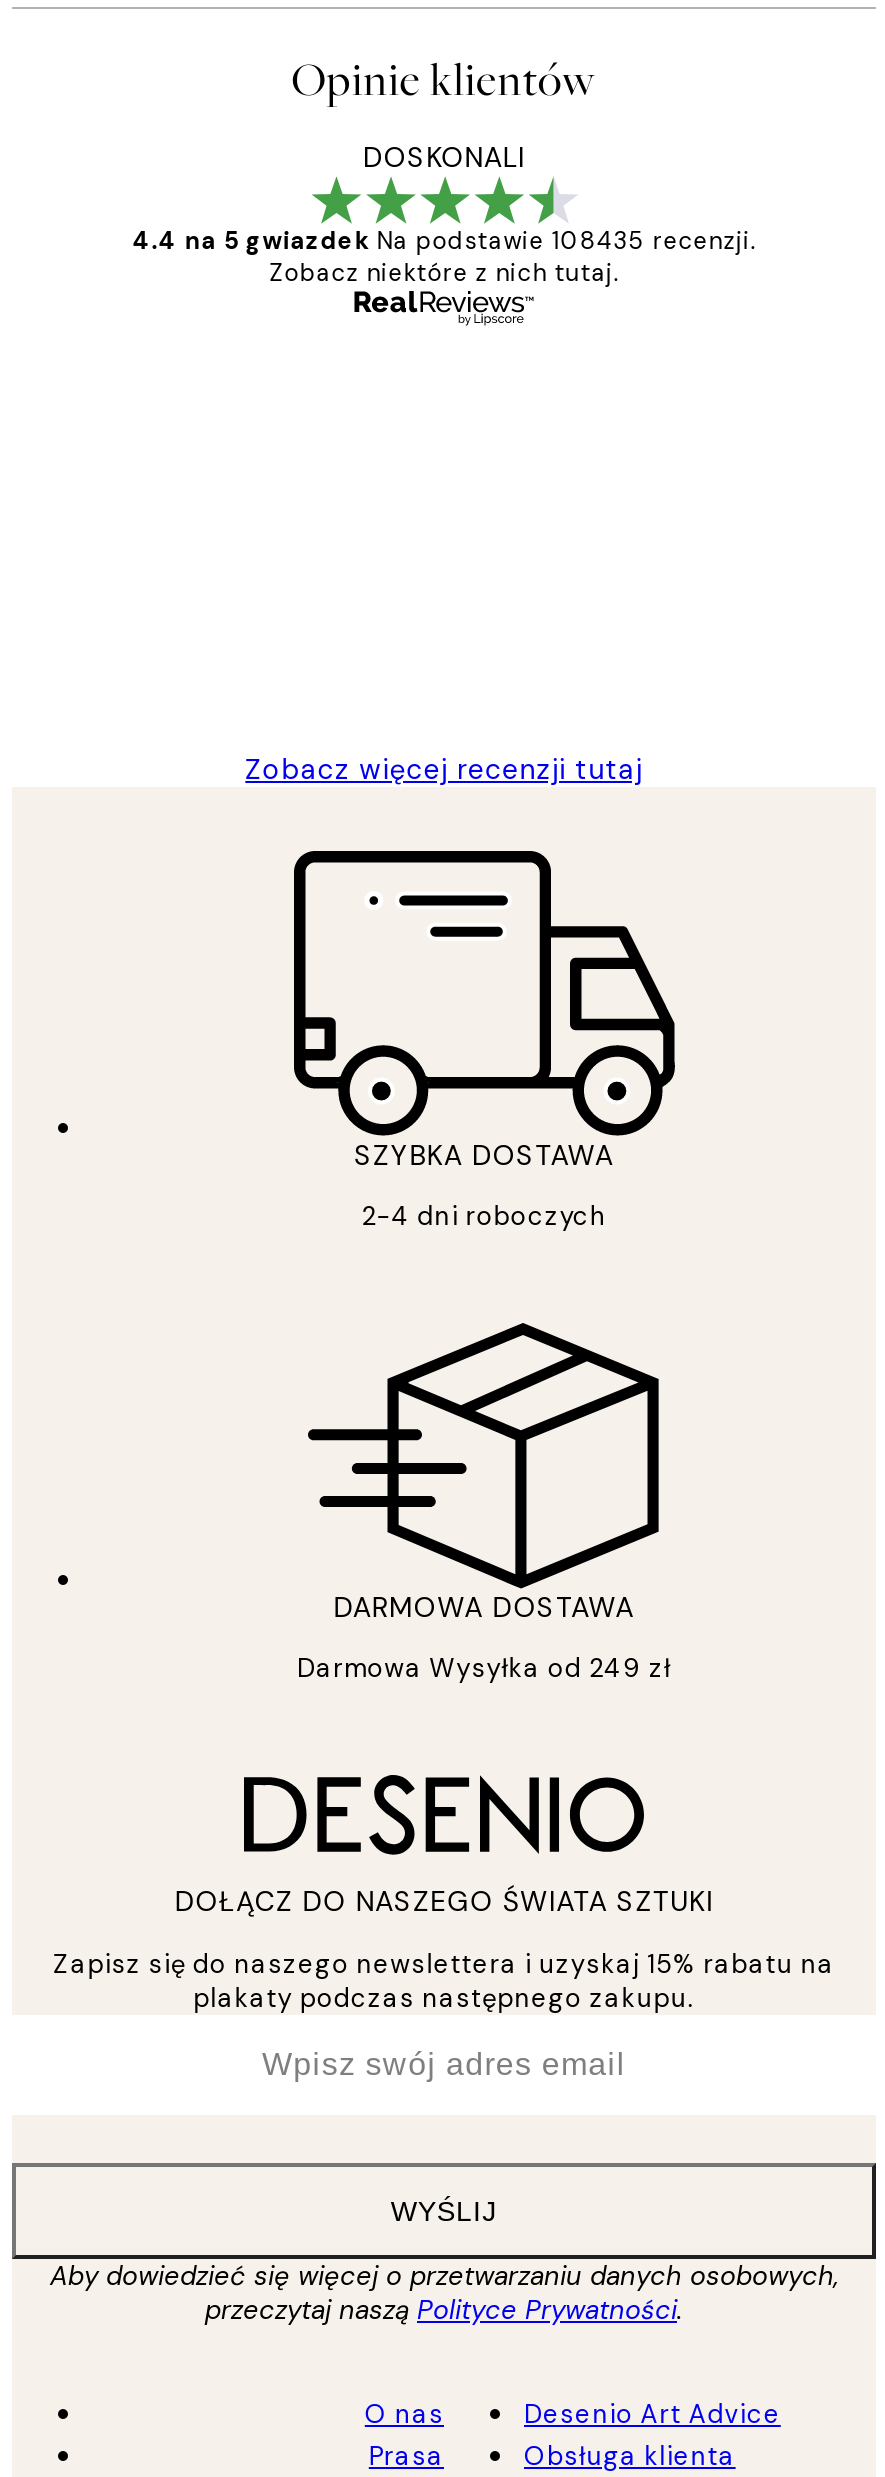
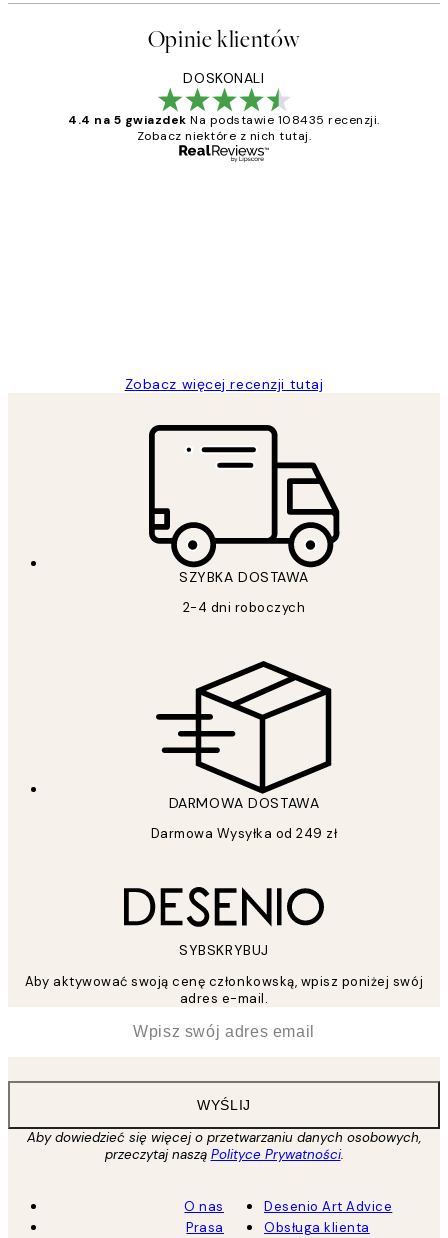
[175,1883,713,1919] DOŁĄCZ DO NASZEGO ŚWIATA SZTUKI -> [179,941,269,959] SYBSKRYBUJ
[53,1947,835,2015] Zapisz się do naszego newslettera i uzyskaj 15% rabatu na | plakaty podczas następnego zakupu. -> [25,973,423,1007] Aby aktywować swoją cenę członkowską, wpisz poniżej swój | adres e-mail.

